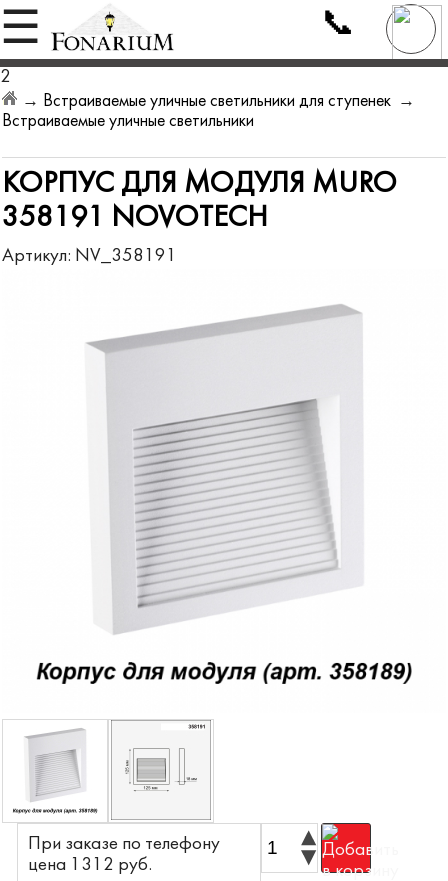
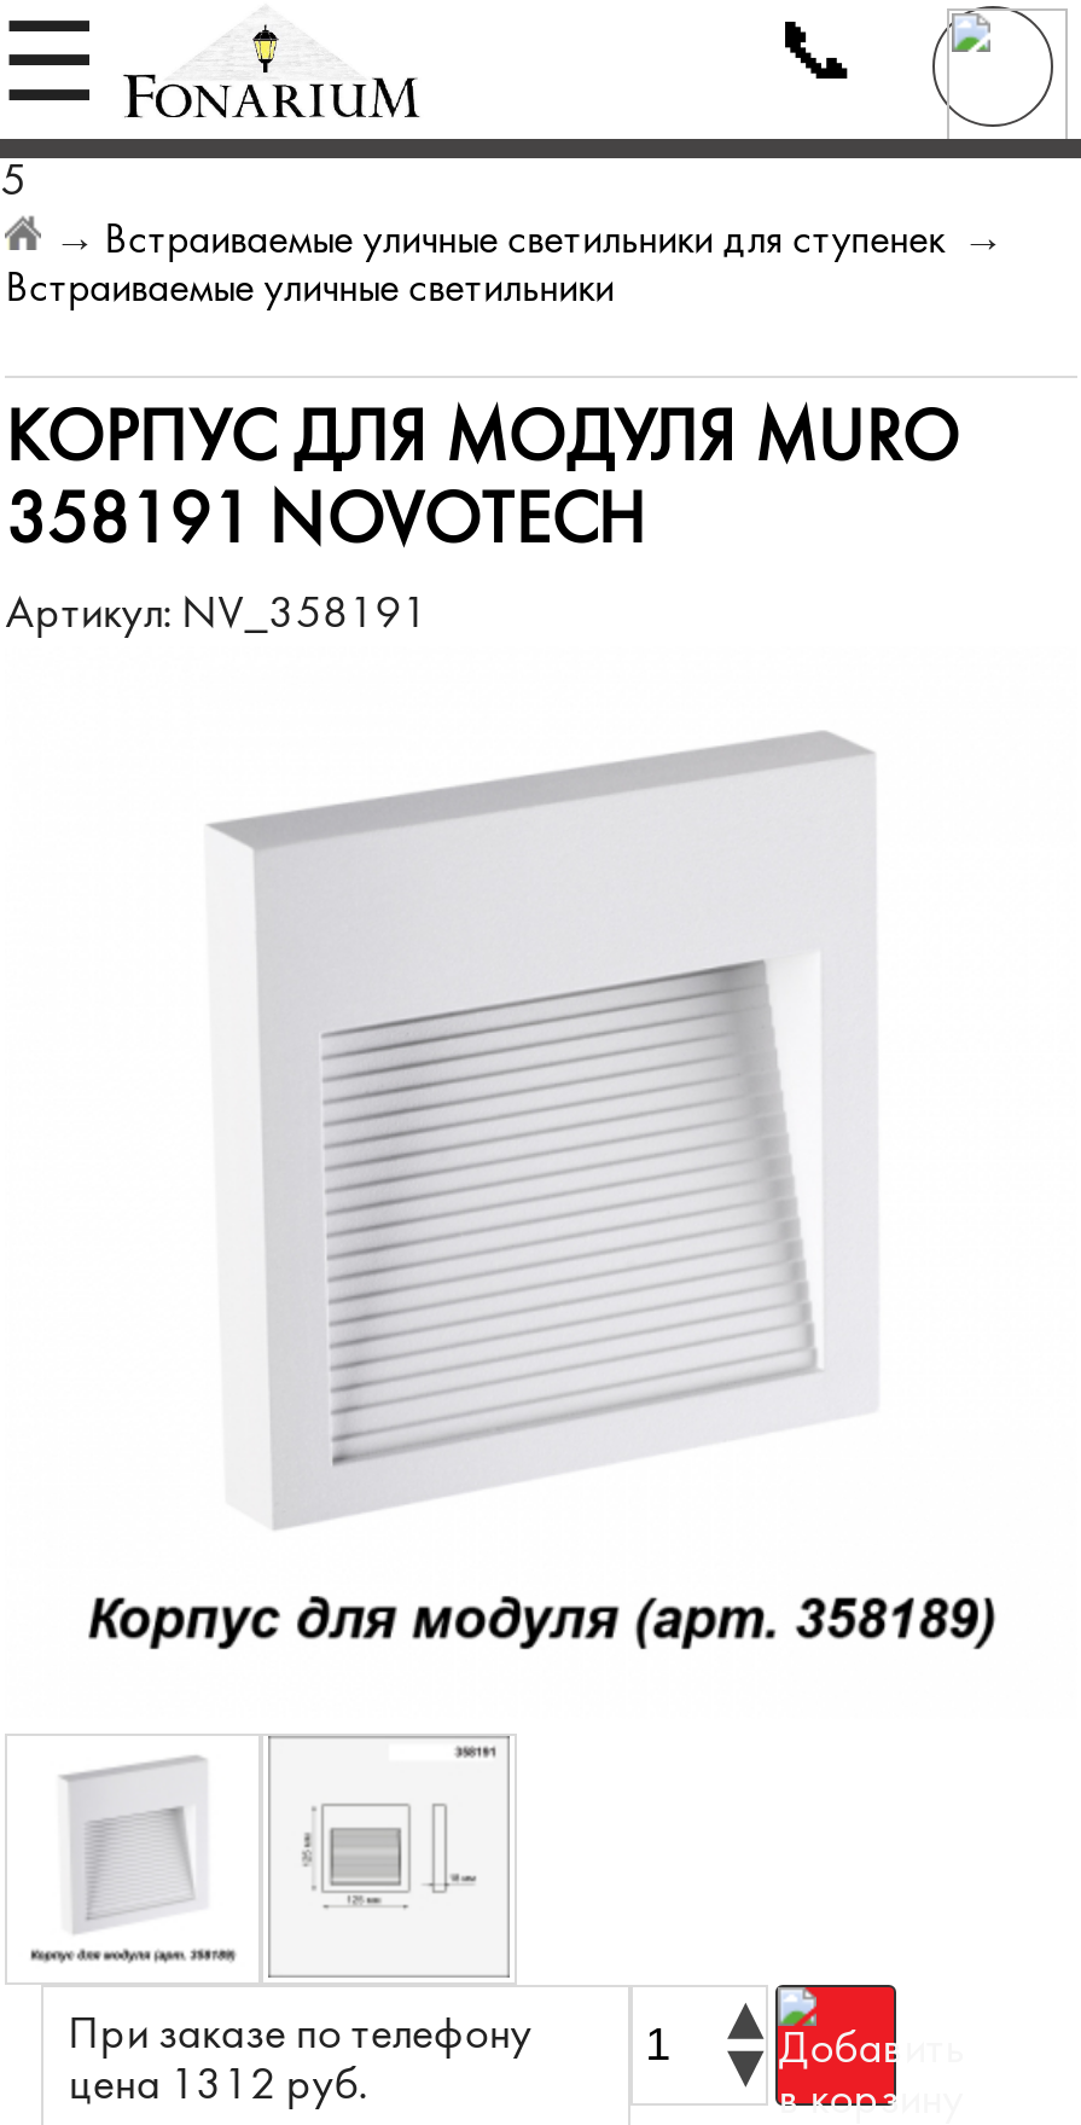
[0,68,11,86] 2 -> [0,160,27,204] 5

